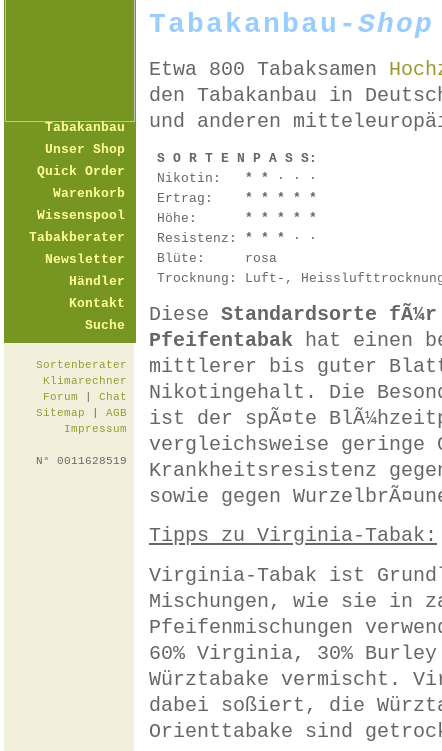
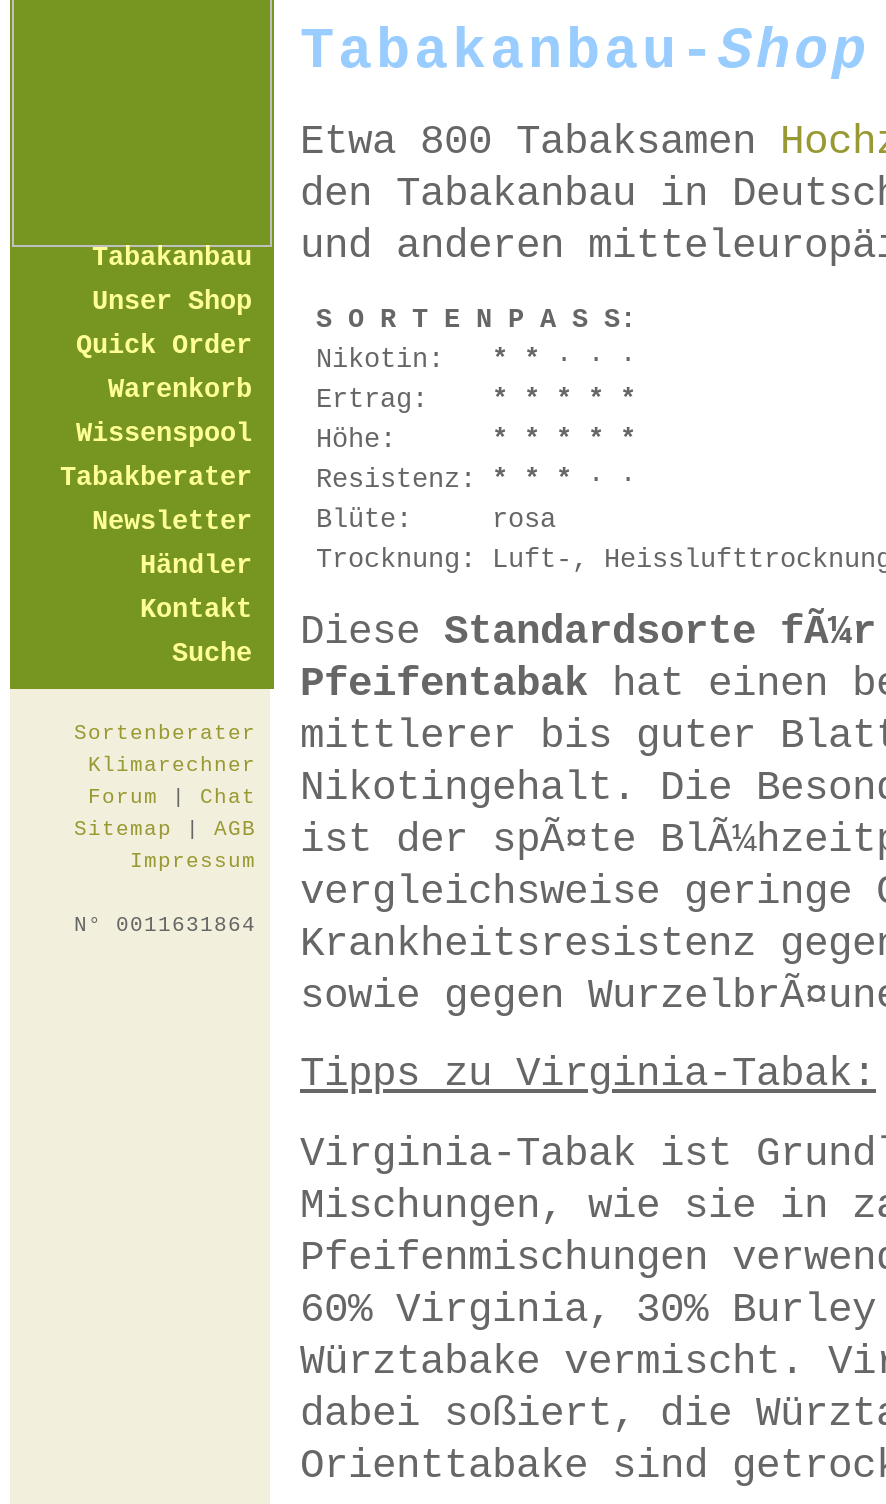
[36,455,134,467] N° 0011628519 -> [74,914,270,938] N° 0011631864

